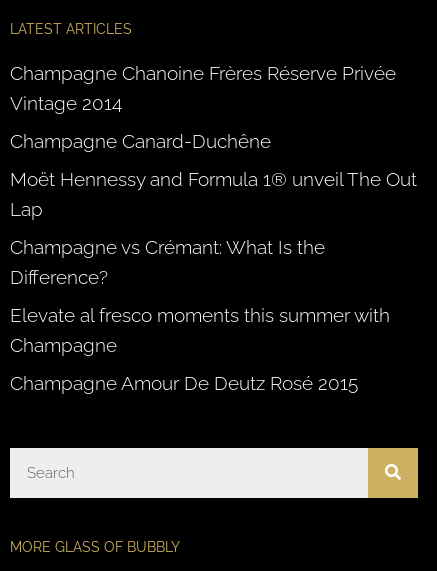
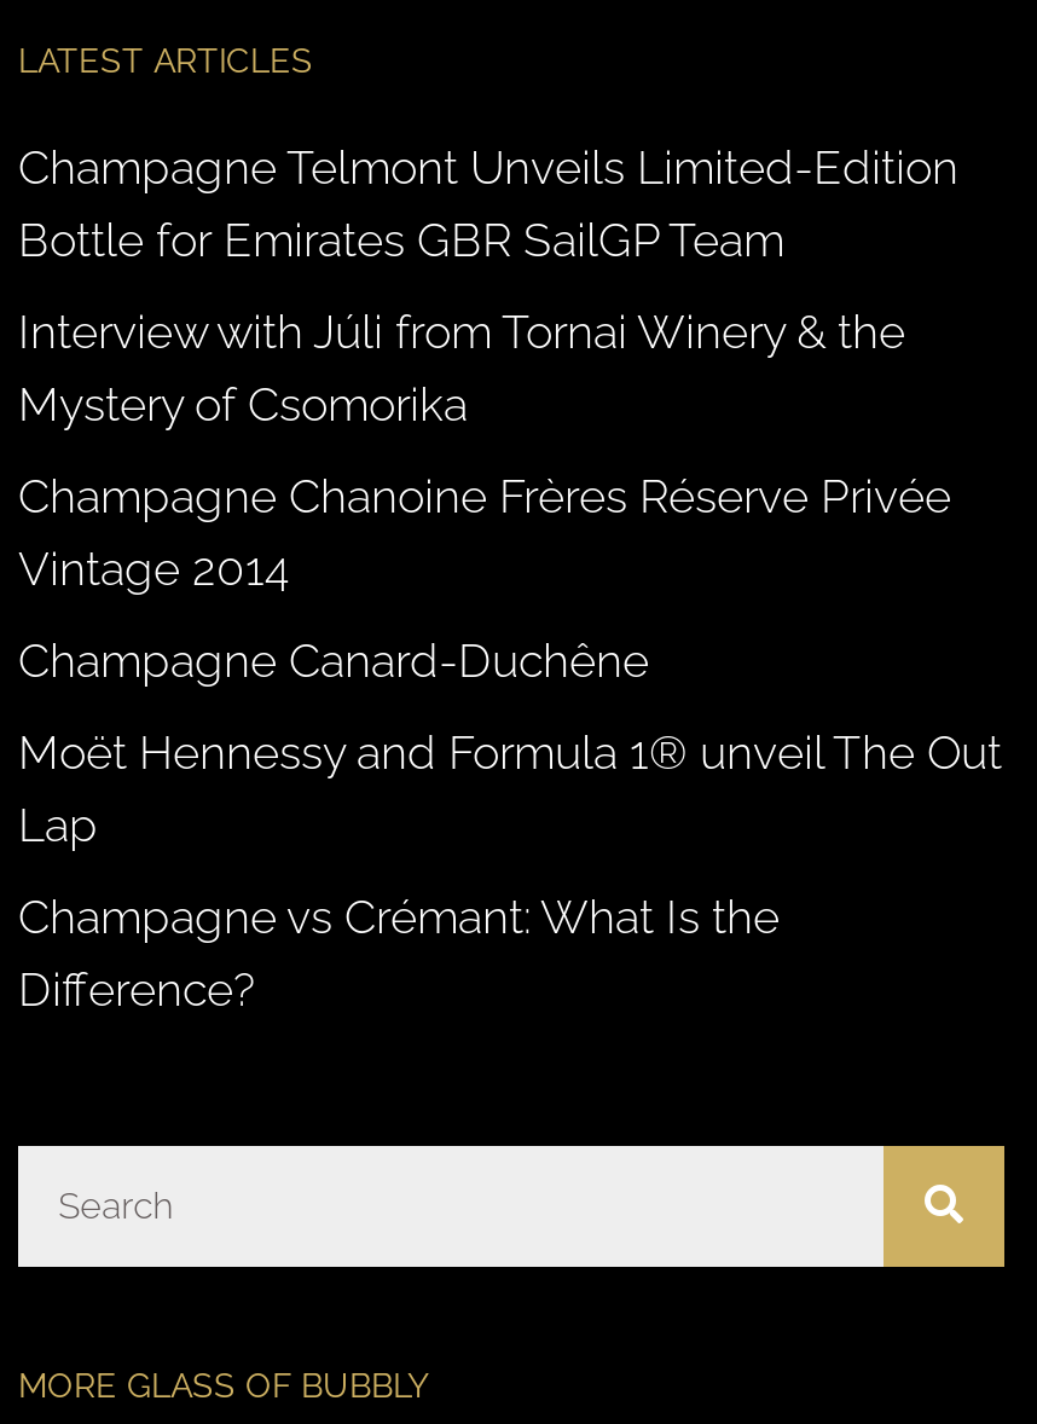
none -> [18,140,958,430] Champagne Telmont Unveils Limited-Edition | Bottle for Emirates GBR SailGP Team | Interview with Júli from Tornai Winery & the | Mystery of Csomorika
moved [10,62,417,288] -> [18,469,1002,1015]: Champagne Chanoine Frères Réserve Privée | Vintage 2014 | Champagne Canard-Duchêne | Moët Hennessy and Formula 1® unveil The Out | Lap | Champagne vs Crémant: What Is the | Difference?
[10,304,390,394] Elevate al fresco moments this summer with | Champagne | Champagne Amour De Deutz Rosé 2015 -> none

